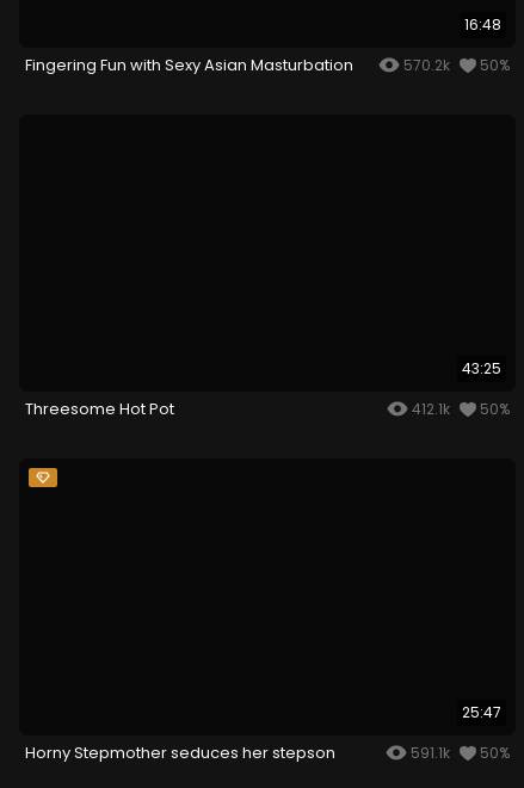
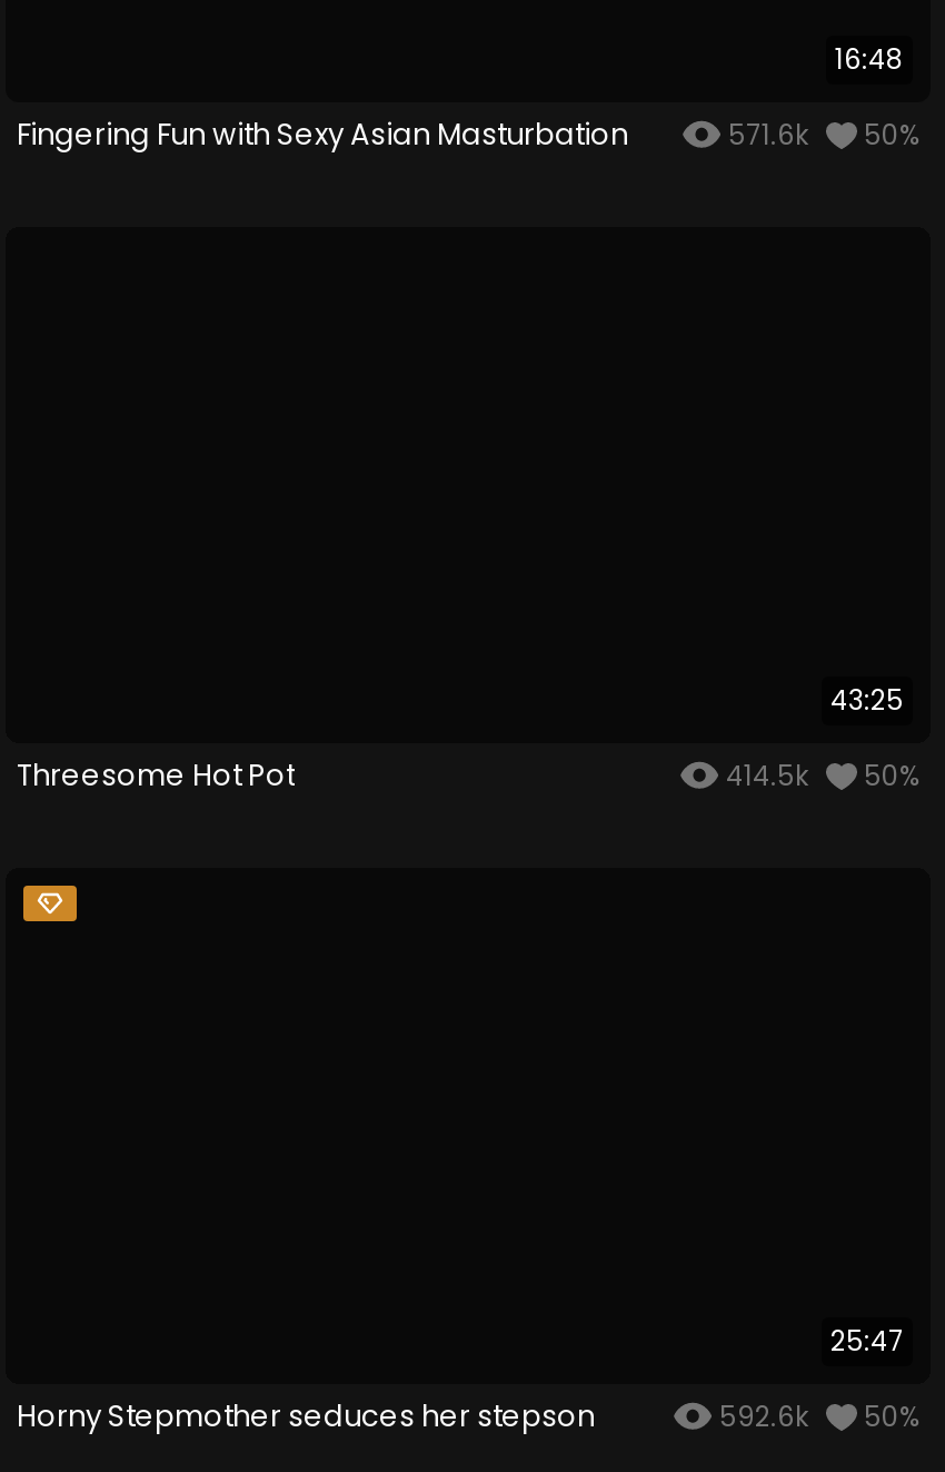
[400,55,510,75] 570.2k 50% -> [722,115,919,153] 571.6k 50%
[408,399,510,419] 412.1k 50% -> [719,756,919,794] 414.5k 50%
[407,742,510,762] 591.1k 50% -> [713,1397,919,1434] 592.6k 50%

